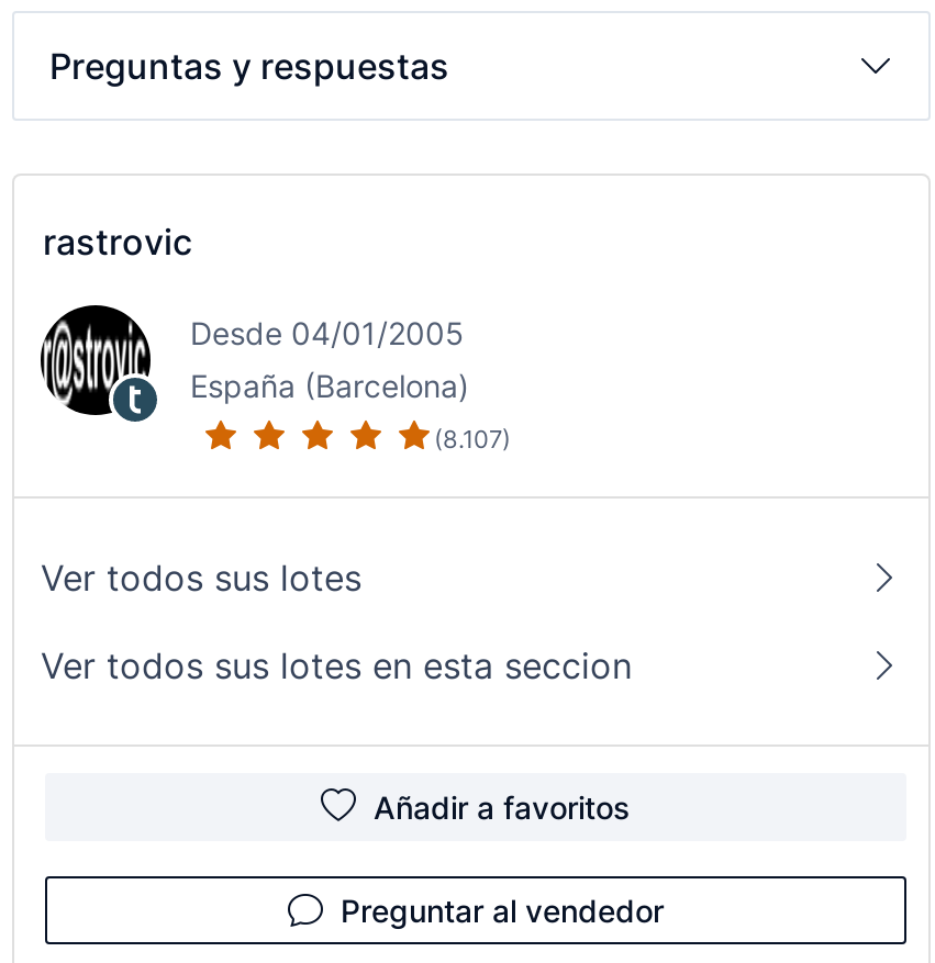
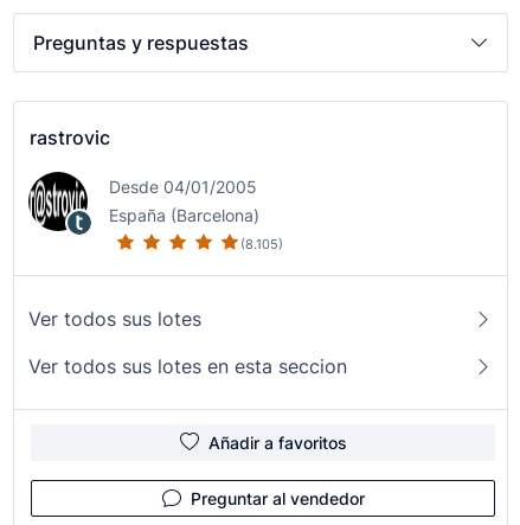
[434,423,511,454] (8.107) -> [240,235,283,252] (8.105)

